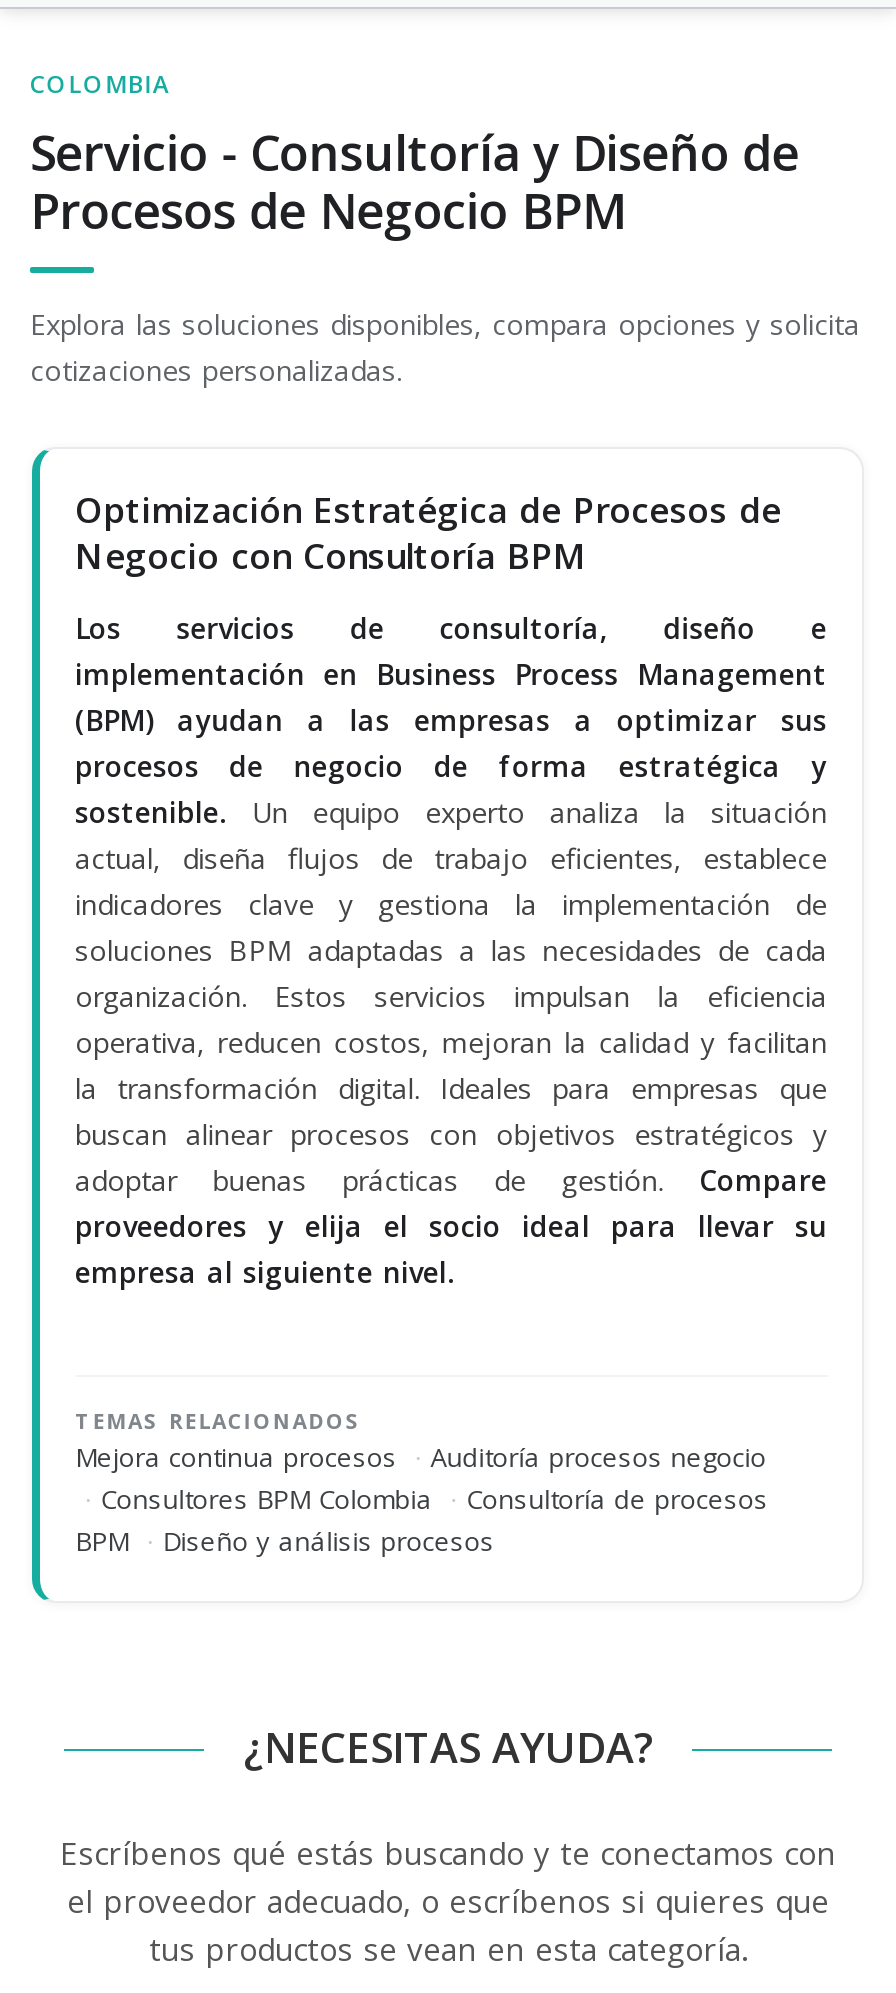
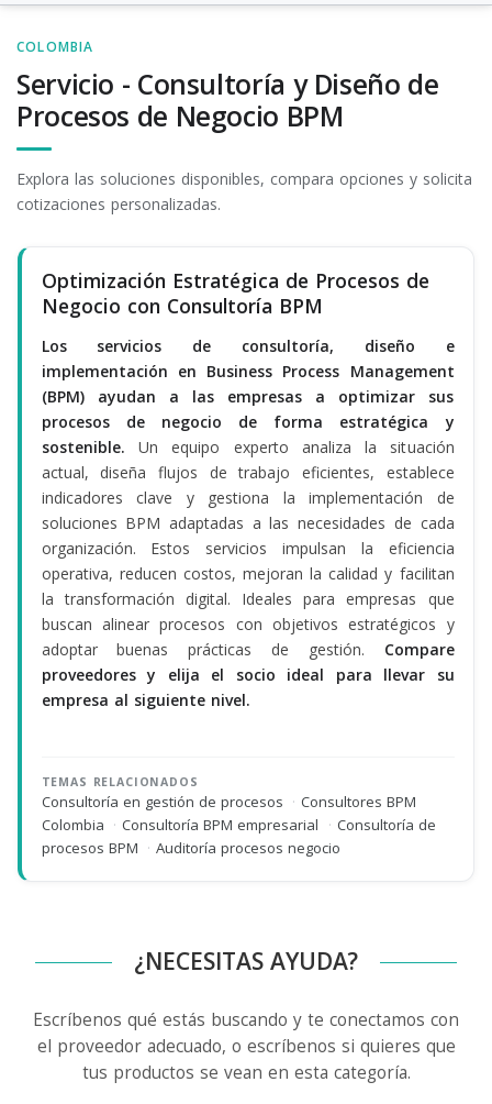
[75,1439,768,1559] Mejora continua procesos · Auditoría procesos negocio | · Consultores BPM Colombia · Consultoría de procesos | BPM · Diseño y análisis procesos -> [41,792,436,858] Consultoría en gestión de procesos · Consultores BPM | Colombia · Consultoría BPM empresarial · Consultoría de | procesos BPM · Auditoría procesos negocio

